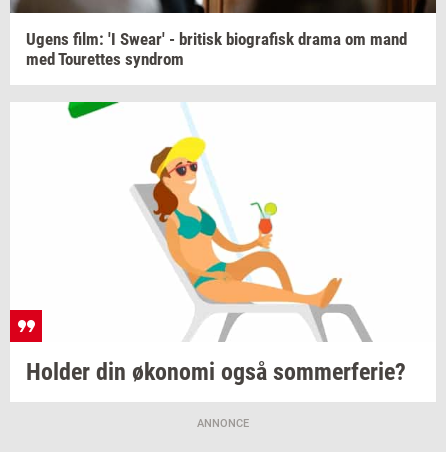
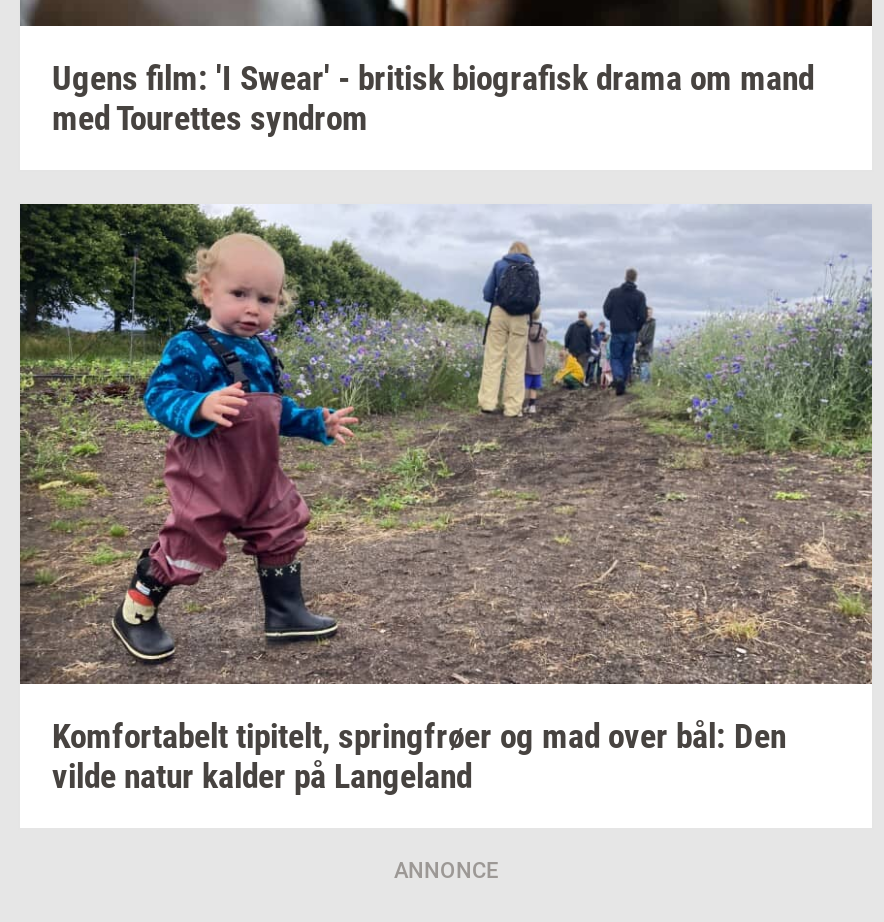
[9,101,436,386] [image] | Holder din økonomi også sommerferie? -> [18,202,874,795] [image] | Komfortabelt tipitelt, springfrøer og mad over bål: Den | vilde natur kalder på Langeland

